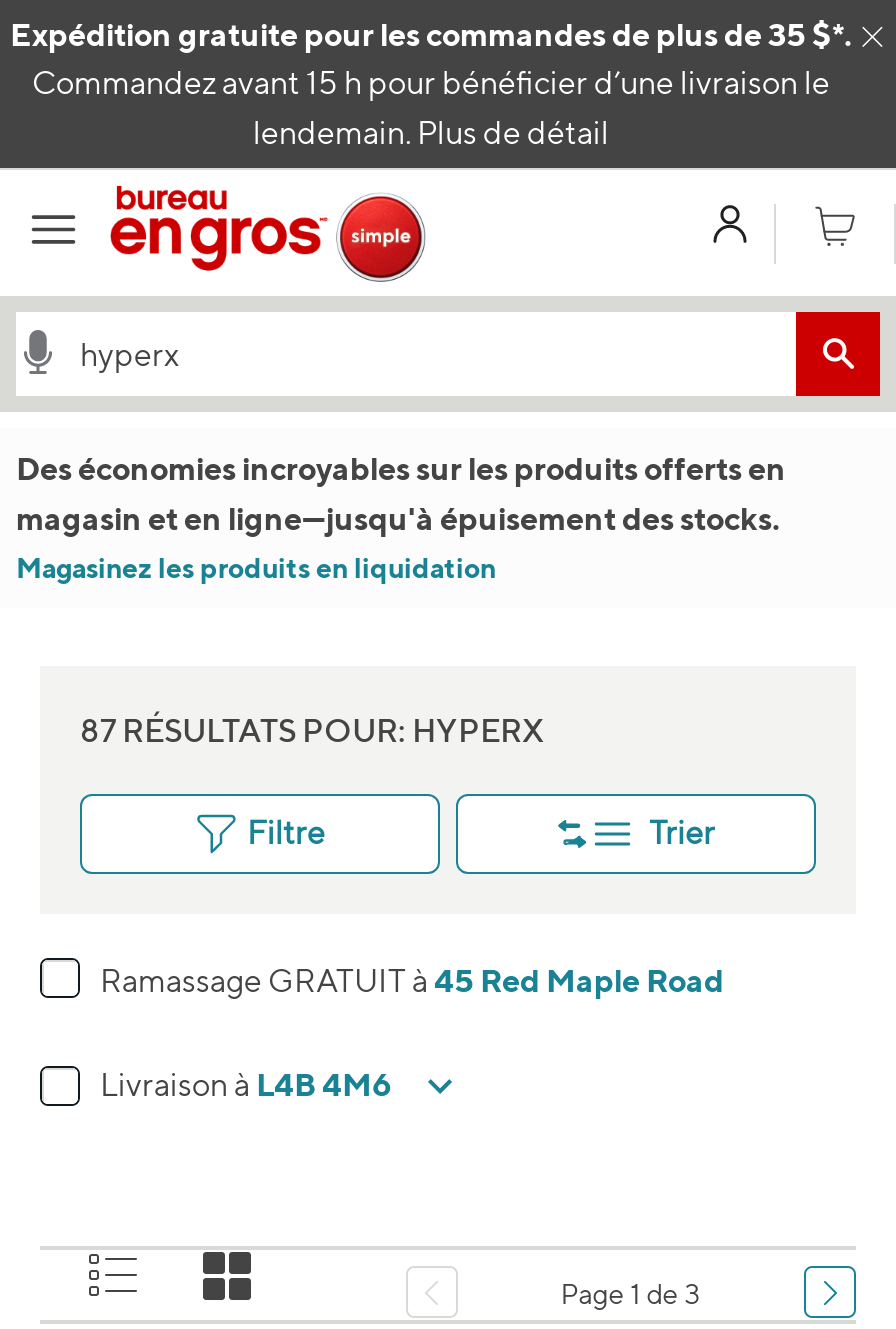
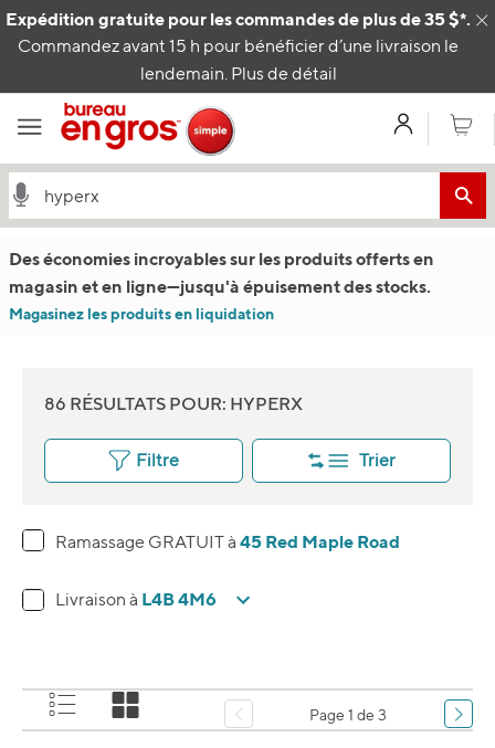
[80,710,544,750] 87 RÉSULTATS POUR: HYPERX -> [44,392,303,414] 86 RÉSULTATS POUR: HYPERX

